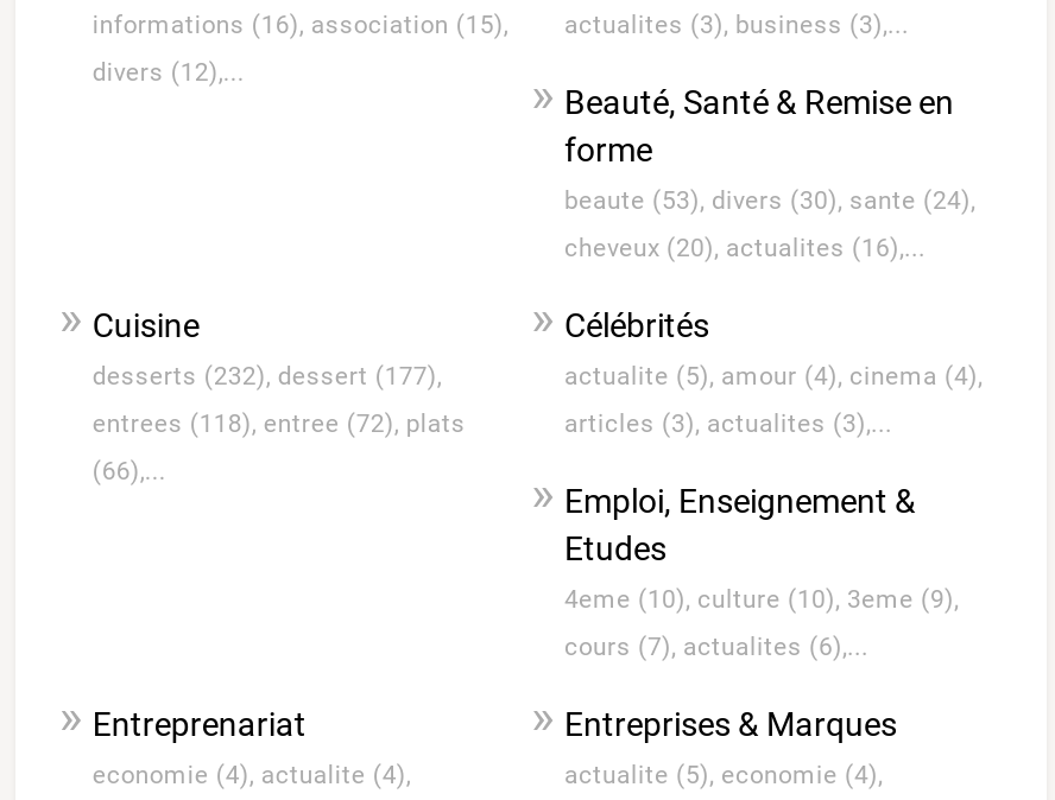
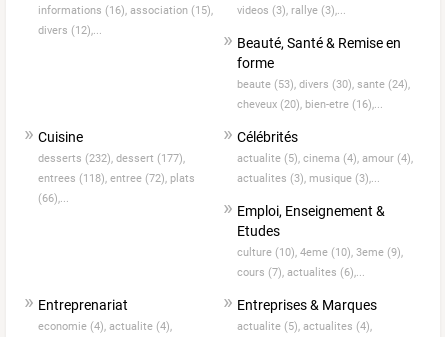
[564,9,909,40] actualites (3), business (3),... -> [237,4,346,17] videos (3), rallye (3),...
[564,232,926,263] cheveux (20), actualites (16),... -> [237,98,383,111] cheveux (20), bien-etre (16),...
[564,360,983,391] actualite (5), amour (4), cinema (4), -> [237,152,413,165] actualite (5), cinema (4), amour (4),
[564,408,892,439] articles (3), actualites (3),... -> [237,172,380,185] actualites (3), musique (3),...
[564,584,959,614] 4eme (10), culture (10), 3eme (9), -> [237,246,403,259] culture (10), 4eme (10), 3eme (9),
[564,759,883,790] actualite (5), economie (4), -> [237,320,372,333] actualite (5), actualites (4),

